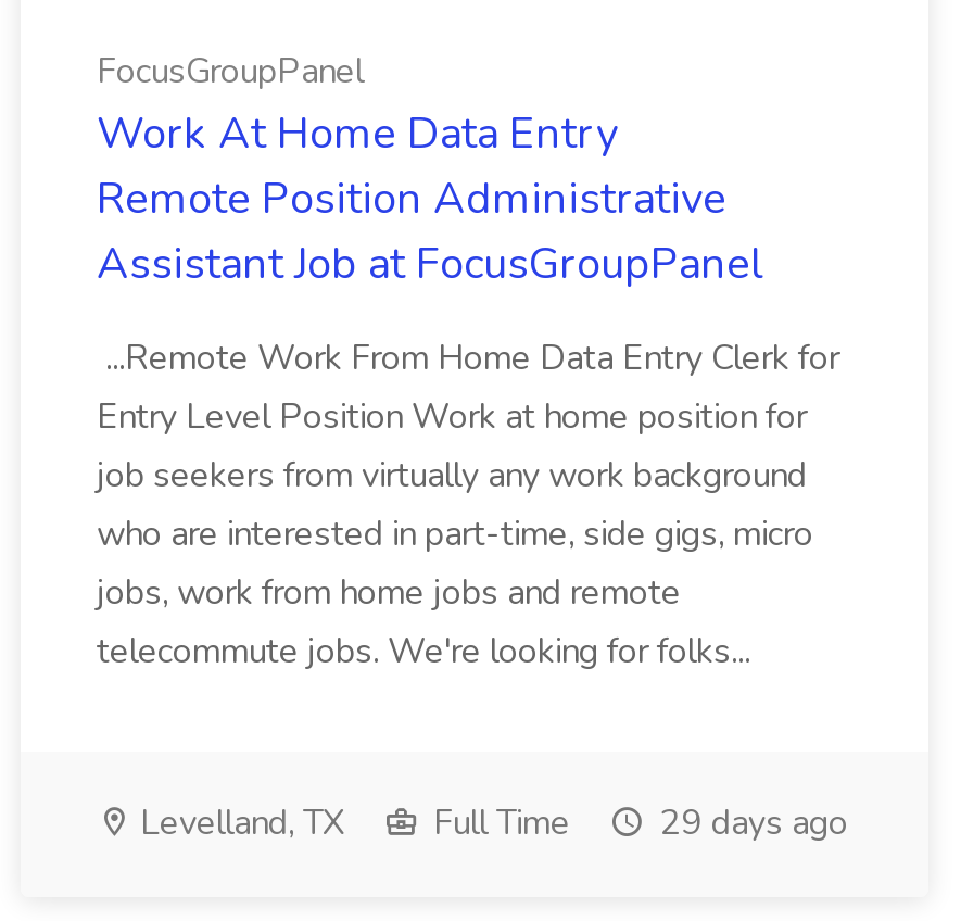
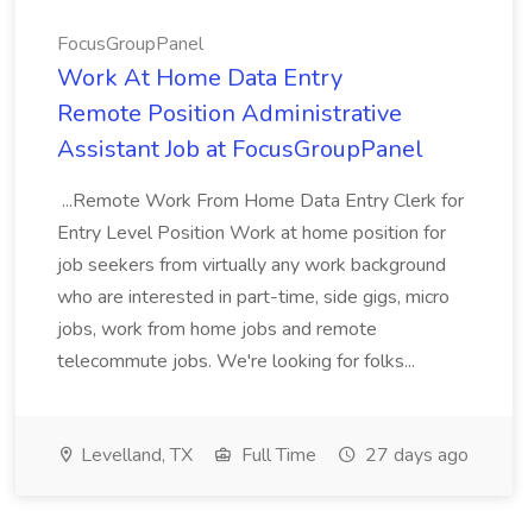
[131,799,848,847] Levelland, TX Full Time 29 days ago -> [76,442,469,468] Levelland, TX Full Time 27 days ago

